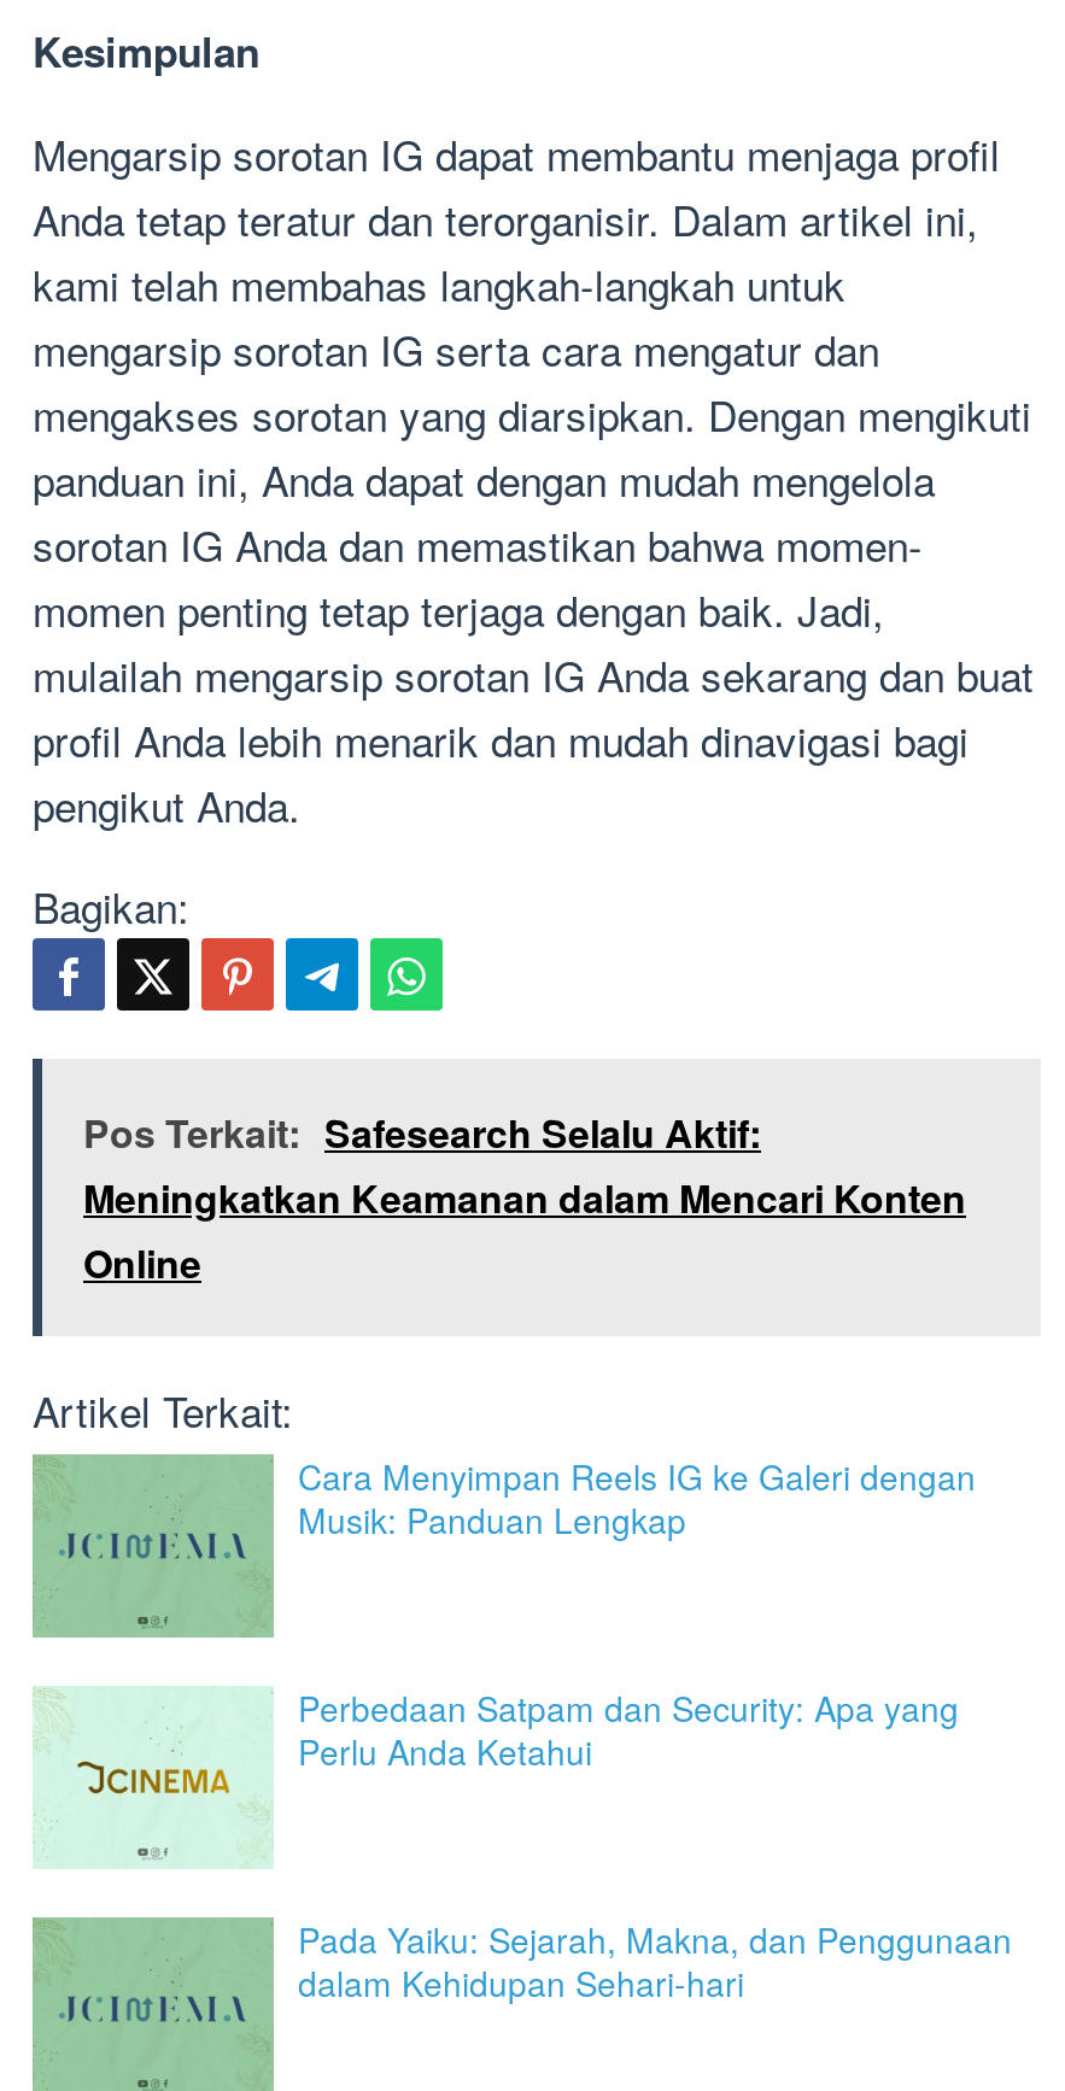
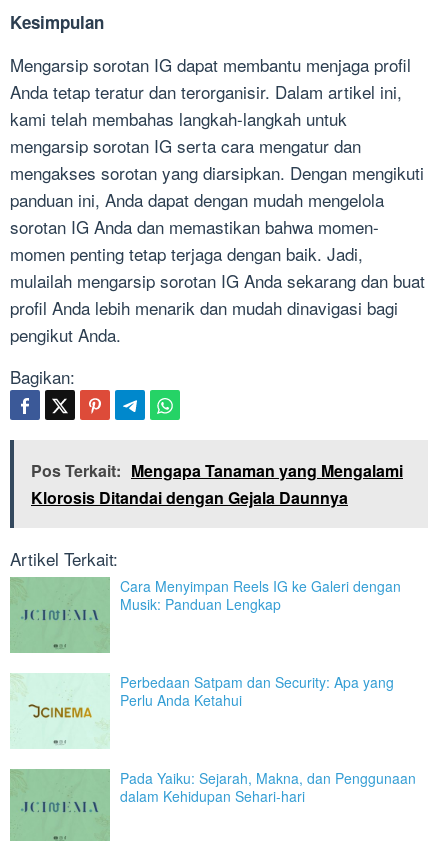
[83,1105,966,1291] Pos Terkait: Safesearch Selalu Aktif: | Meningkatkan Keamanan dalam Mencari Konten | Online -> [31,459,403,509] Pos Terkait: Mengapa Tanaman yang Mengalami | Klorosis Ditandai dengan Gejala Daunnya

